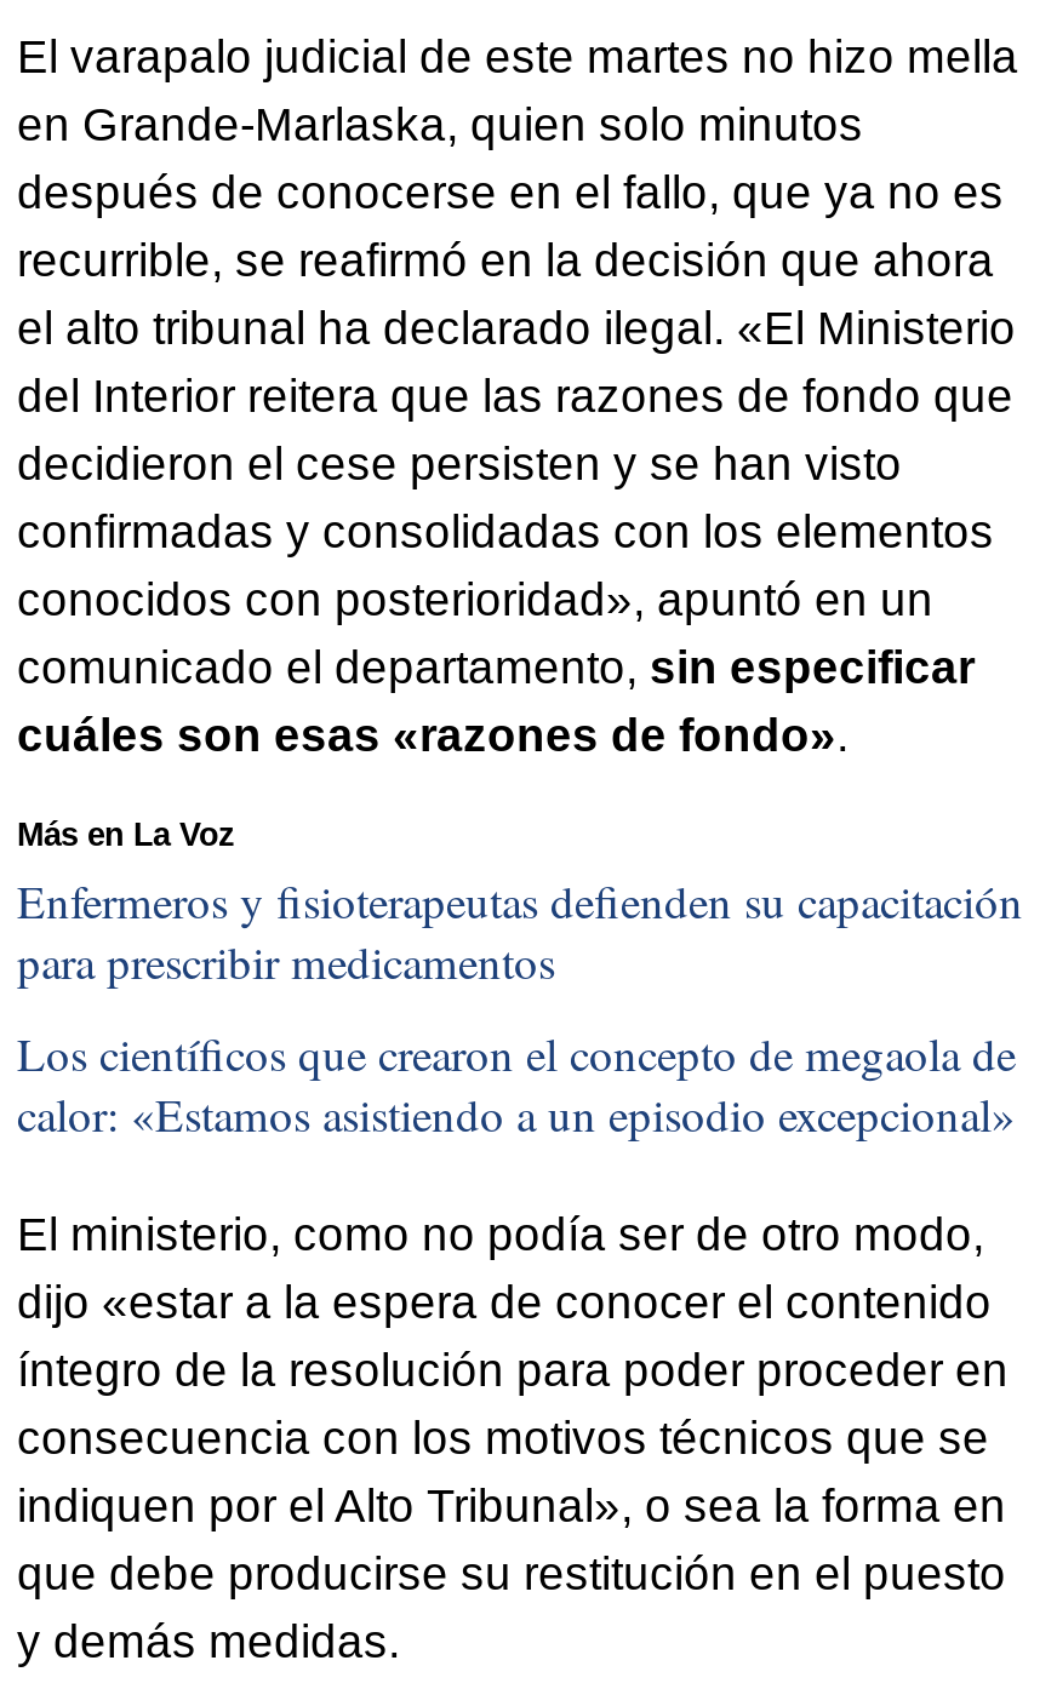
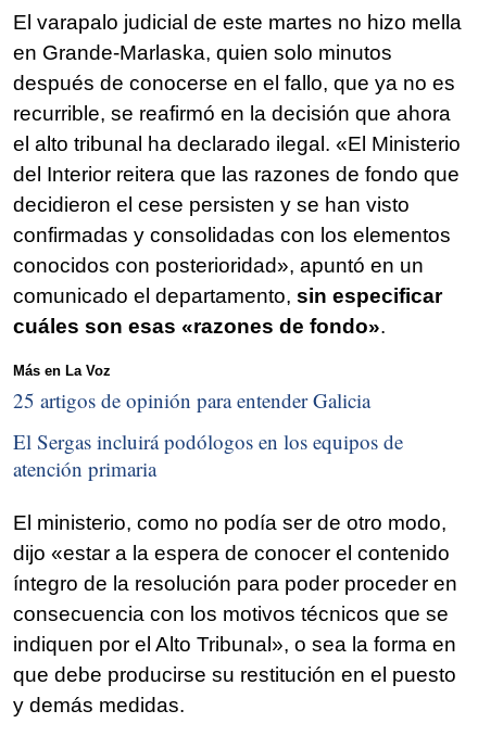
[17,871,1023,992] Enfermeros y fisioterapeutas defienden su capacitación | para prescribir medicamentos -> [13,387,370,414] 25 artigos de opinión para entender Galicia
[17,1022,1016,1143] Los científicos que crearon el concepto de megaola de | calor: «Estamos asistiendo a un episodio excepcional» -> [13,427,403,482] El Sergas incluirá podólogos en los equipos de | atención primaria

